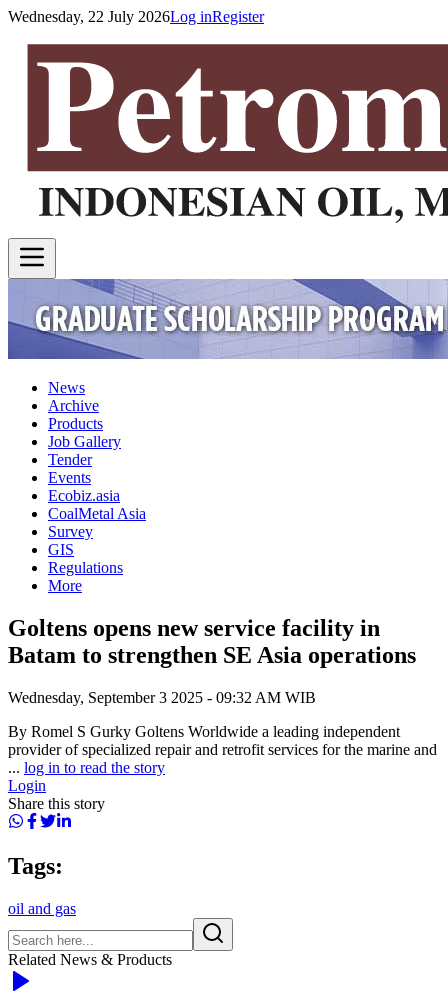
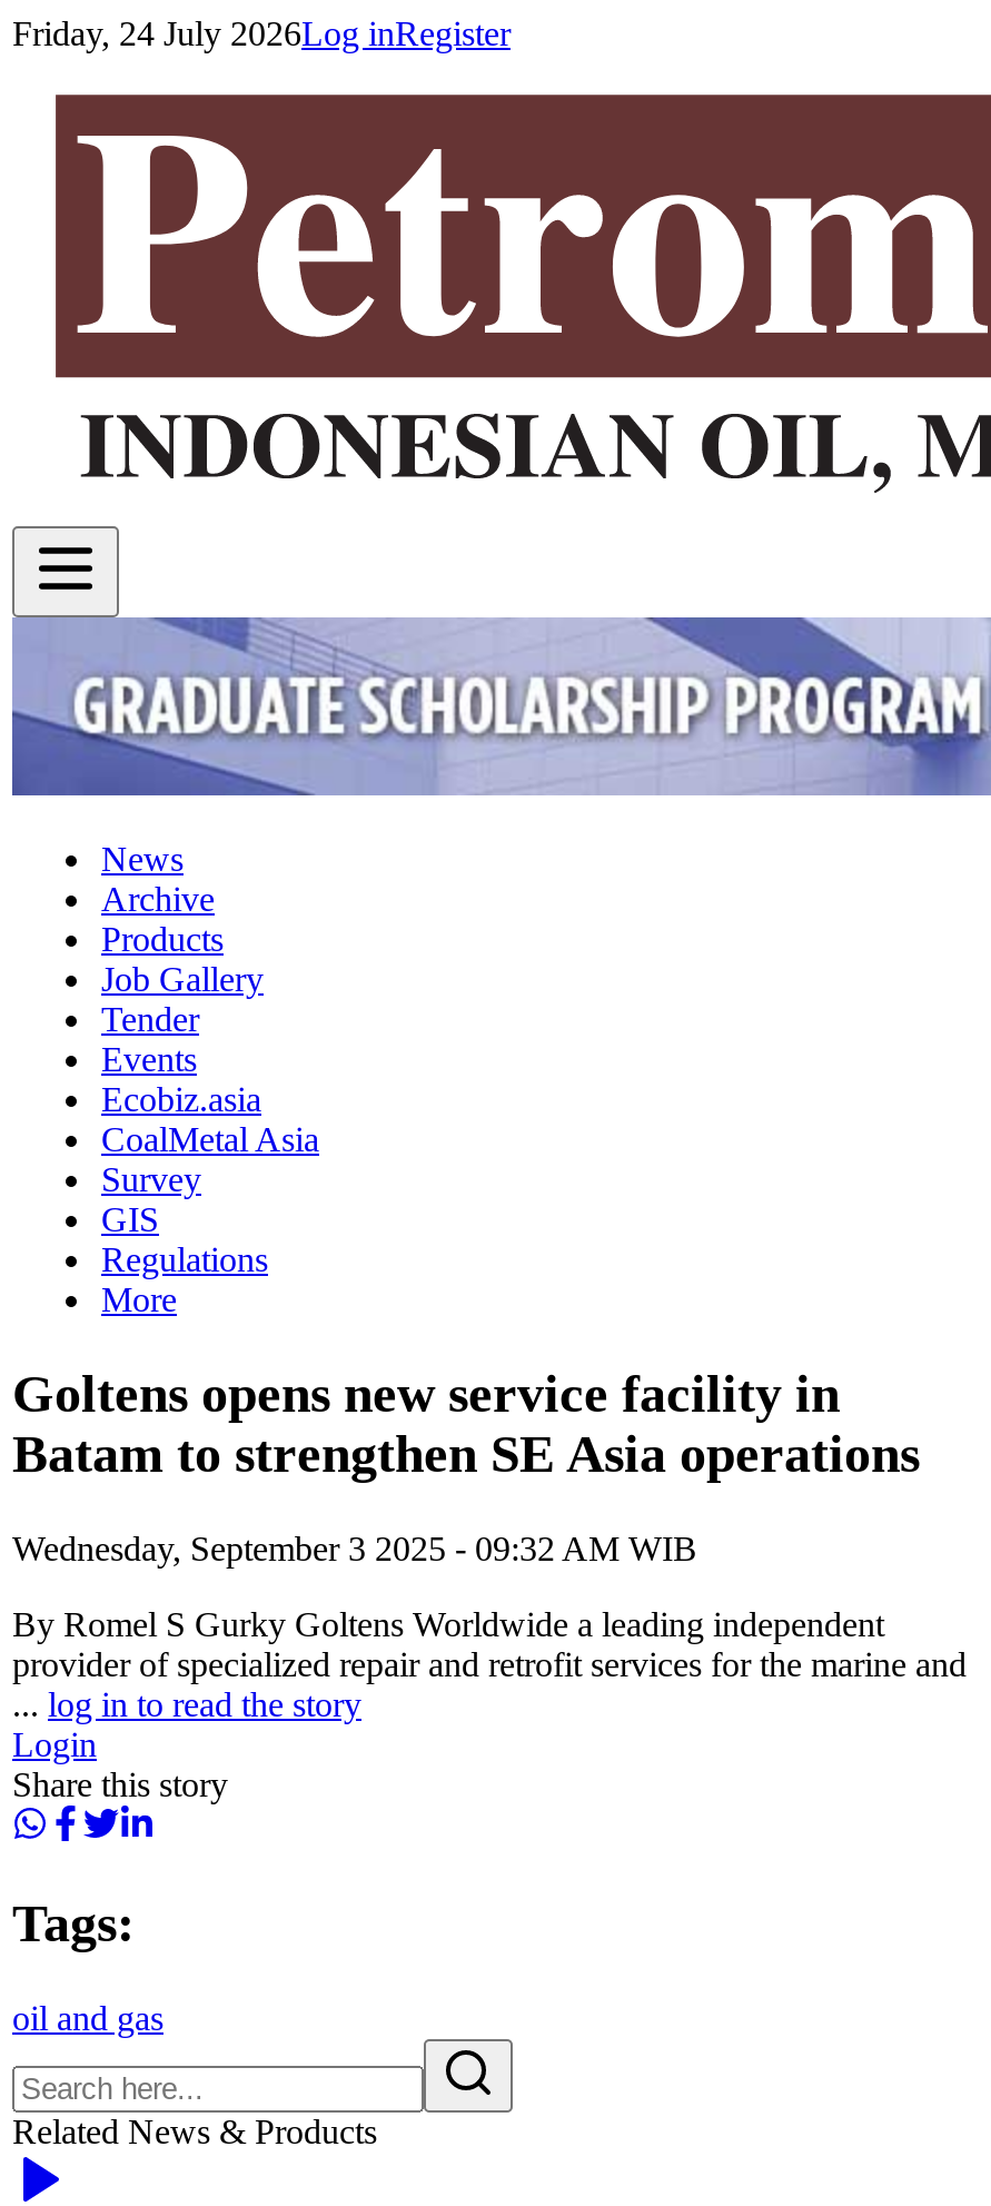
[8,8,264,25] Wednesday, 22 July 2026Log inRegister -> [12,14,511,52] Friday, 24 July 2026Log inRegister

